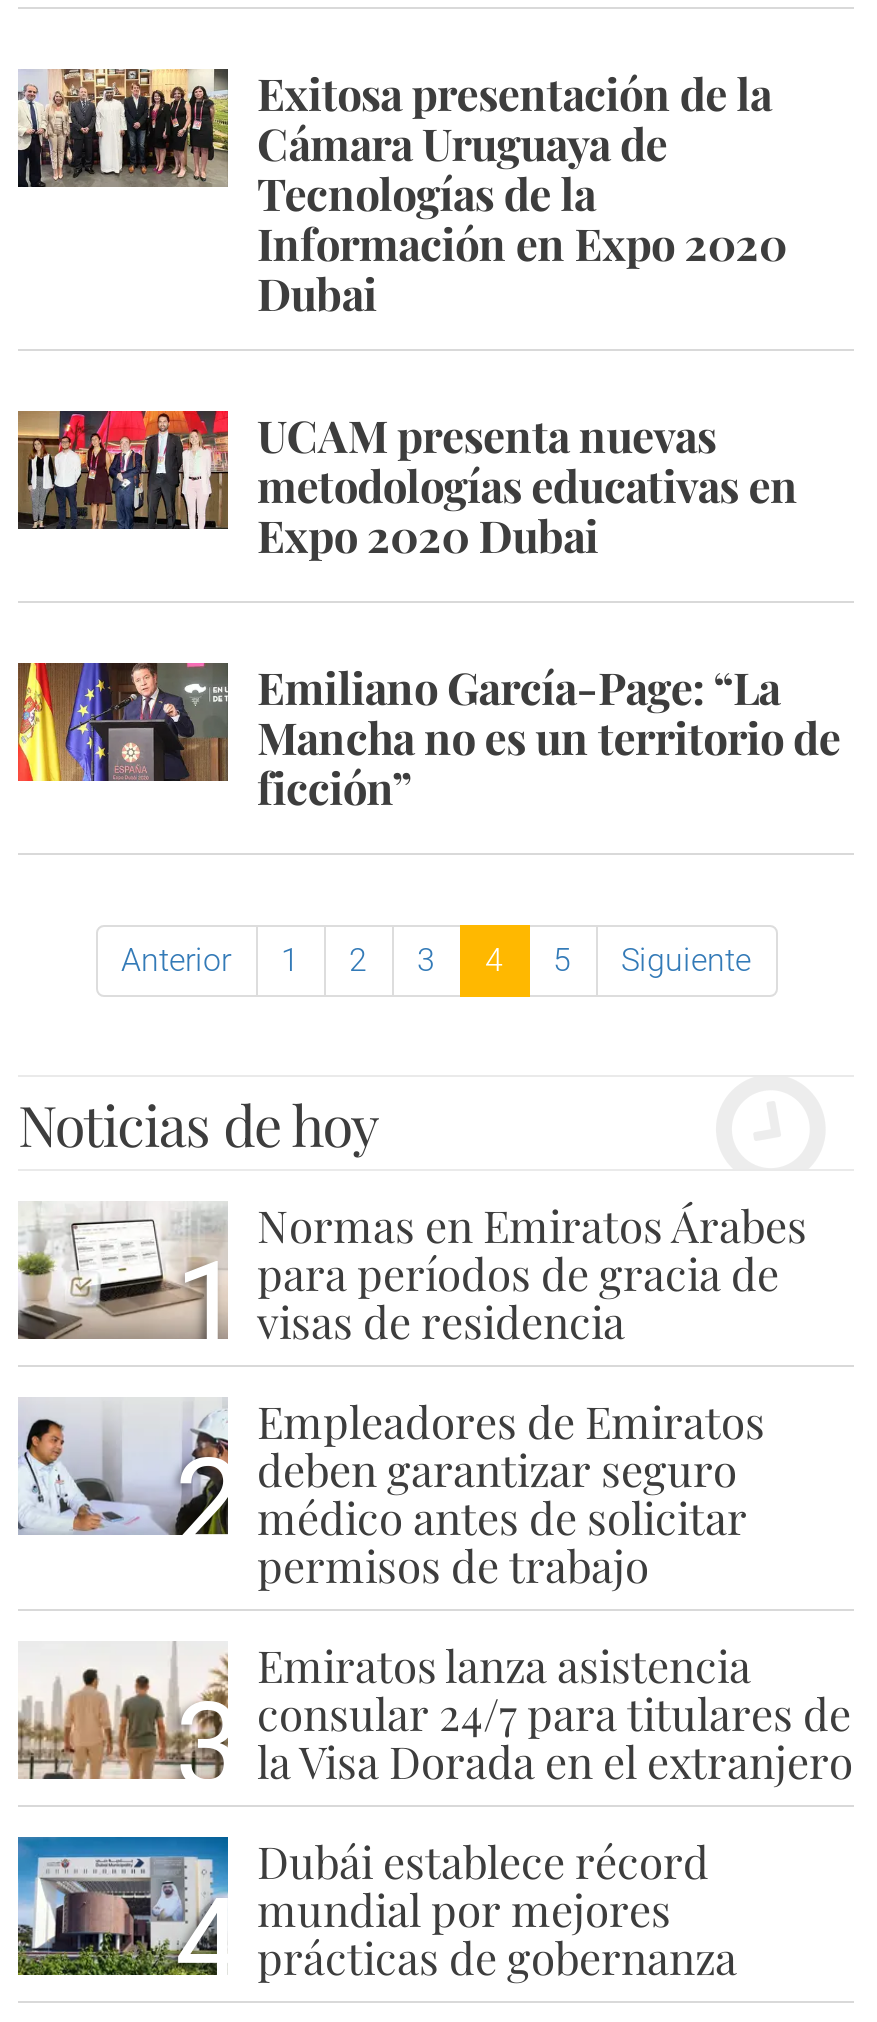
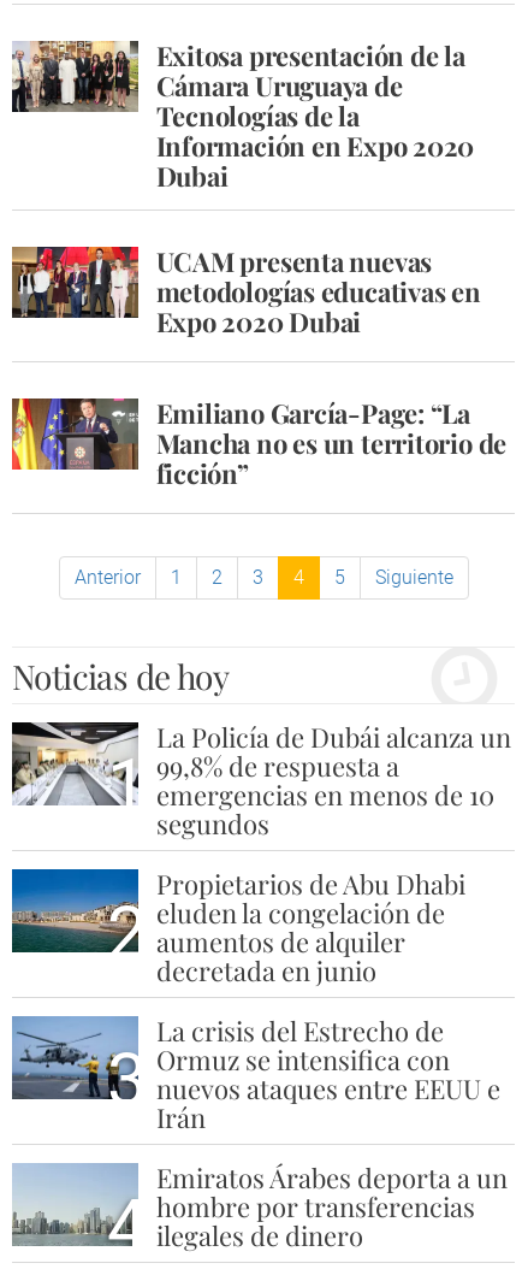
[16,1195,807,1351] [image] | Normas en Emiratos Árabes | para períodos de gracia de | visas de residencia -> [11,719,511,842] [image] | La Policía de Dubái alcanza un | 99,8% de respuesta a | emergencias en menos de 10 | segundos
[16,1391,765,1595] [image] | Empleadores de Emiratos | deben garantizar seguro | médico antes de solicitar | permisos de trabajo -> [11,866,465,988] [image] | Propietarios de Abu Dhabi | eluden la congelación de | aumentos de alquiler | decretada en junio
[16,1635,853,1791] [image] | Emiratos lanza asistencia | consular 24/7 para titulares de | la Visa Dorada en el extranjero -> [11,1013,500,1135] [image] | La crisis del Estrecho de | Ormuz se intensifica con | nuevos ataques entre EEUU e | Irán
[16,1831,737,1987] [image] | Dubái establece récord | mundial por mejores | prácticas de gobernanza -> [12,1159,507,1253] [image] | Emiratos Árabes deporta a un | hombre por transferencias | ilegales de dinero

